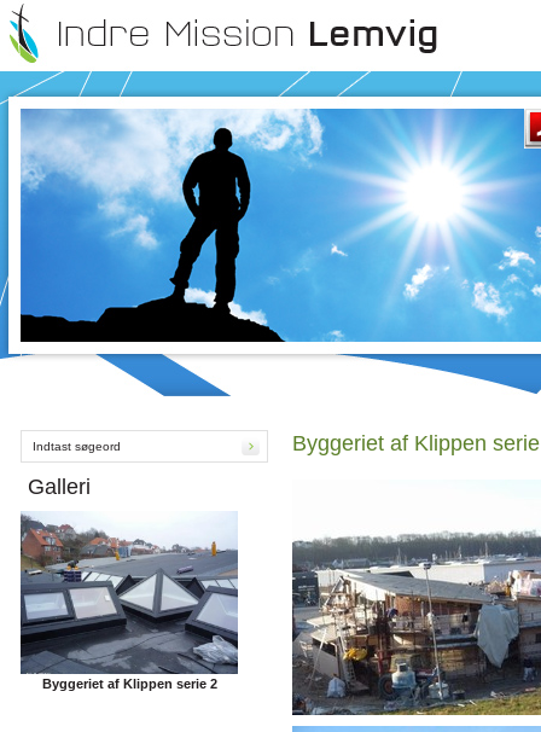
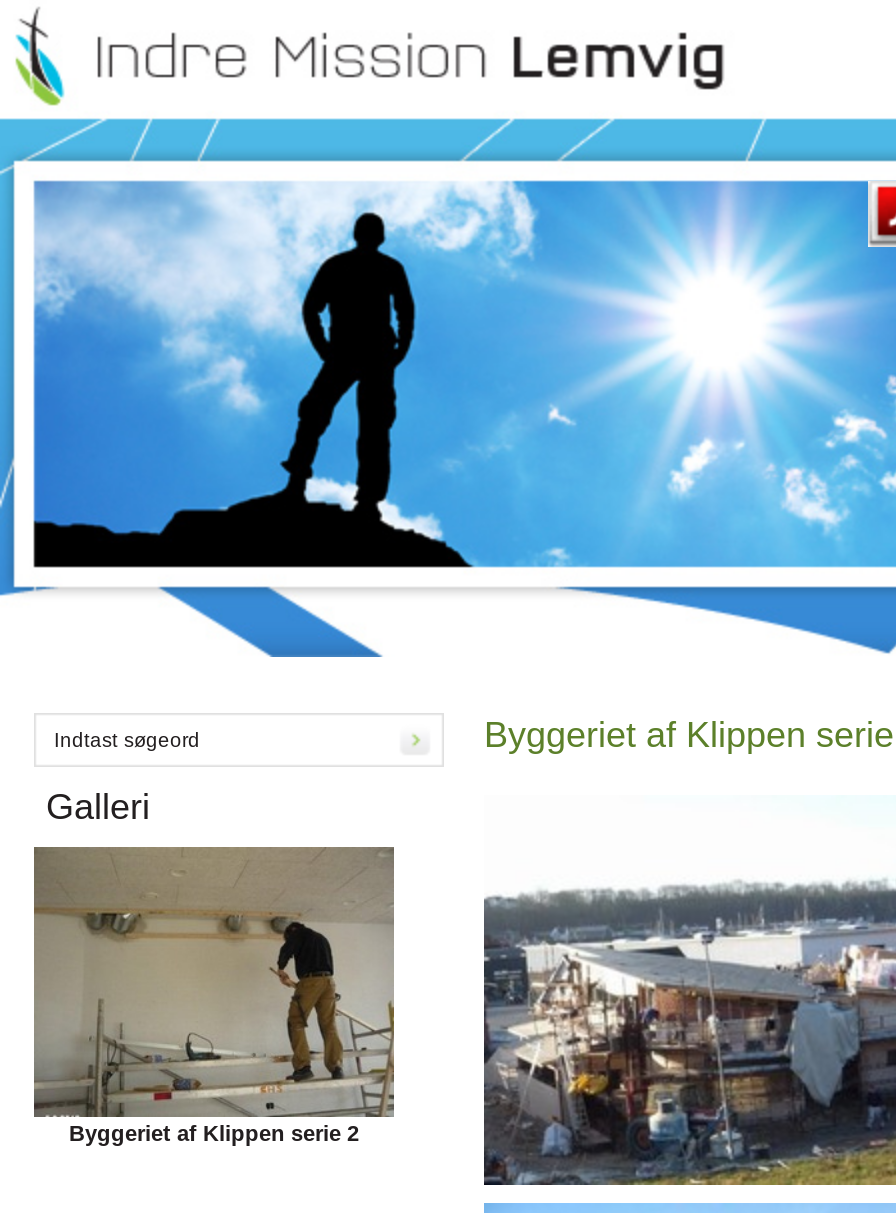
[19,511,239,674] [image] -> [34,845,396,1117] [image]

